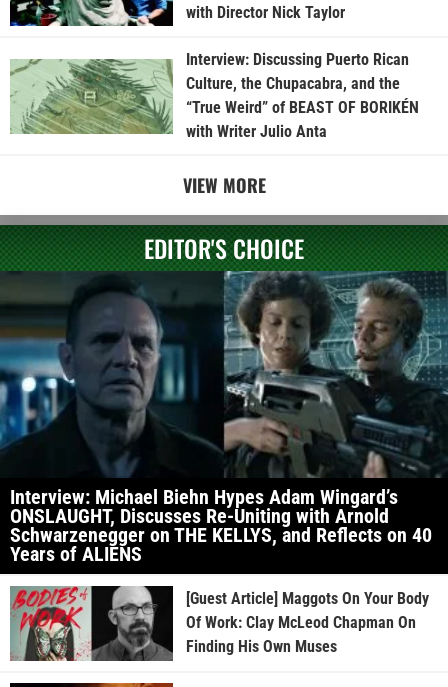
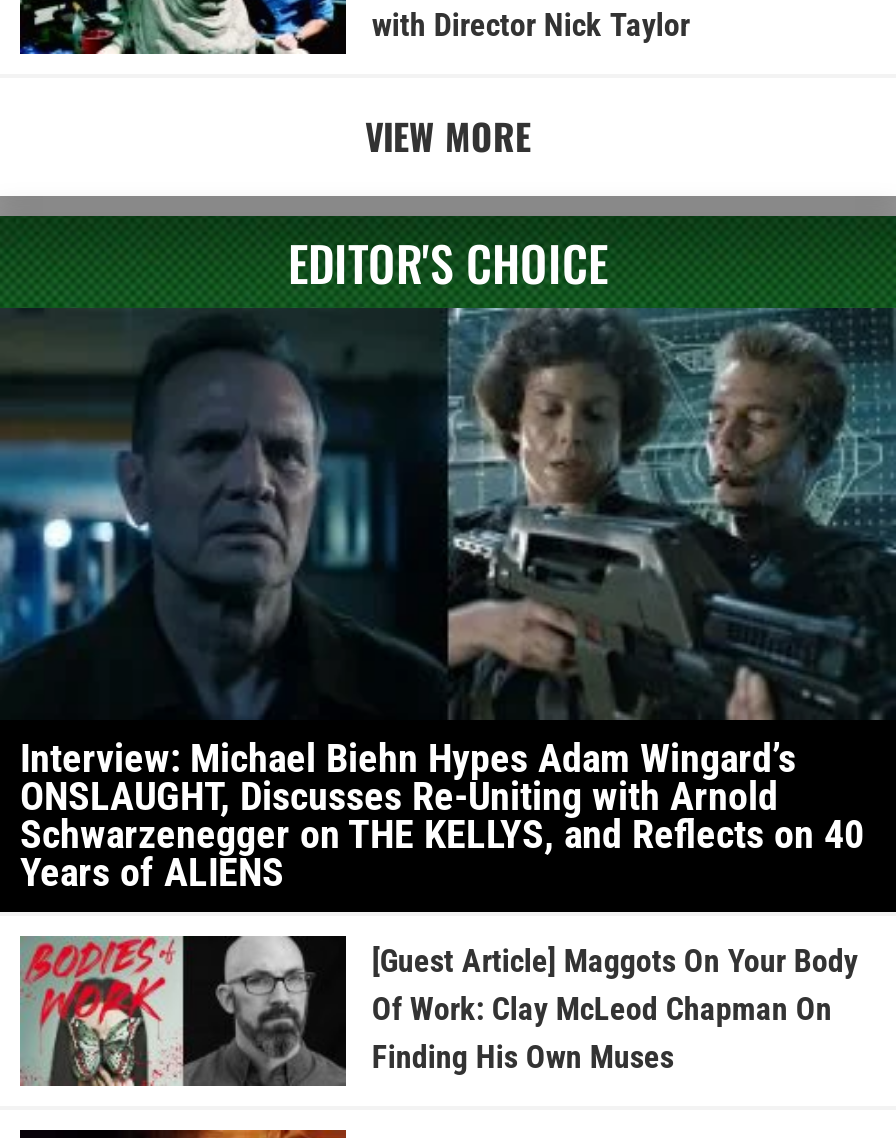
[10,50,419,145] [image] | Interview: Discussing Puerto Rican | Culture, the Chupacabra, and the | “True Weird” of BEAST OF BORIKÉN | with Writer Julio Anta -> none

